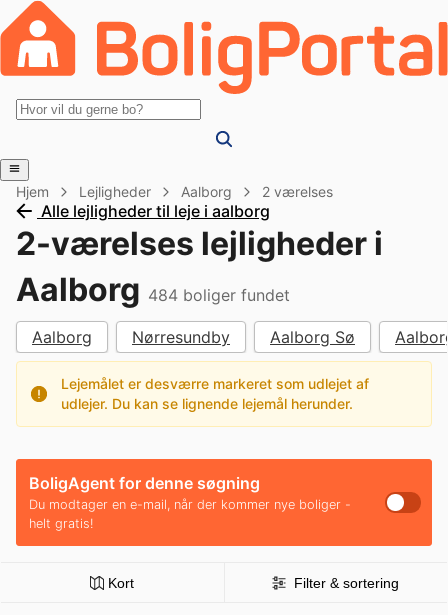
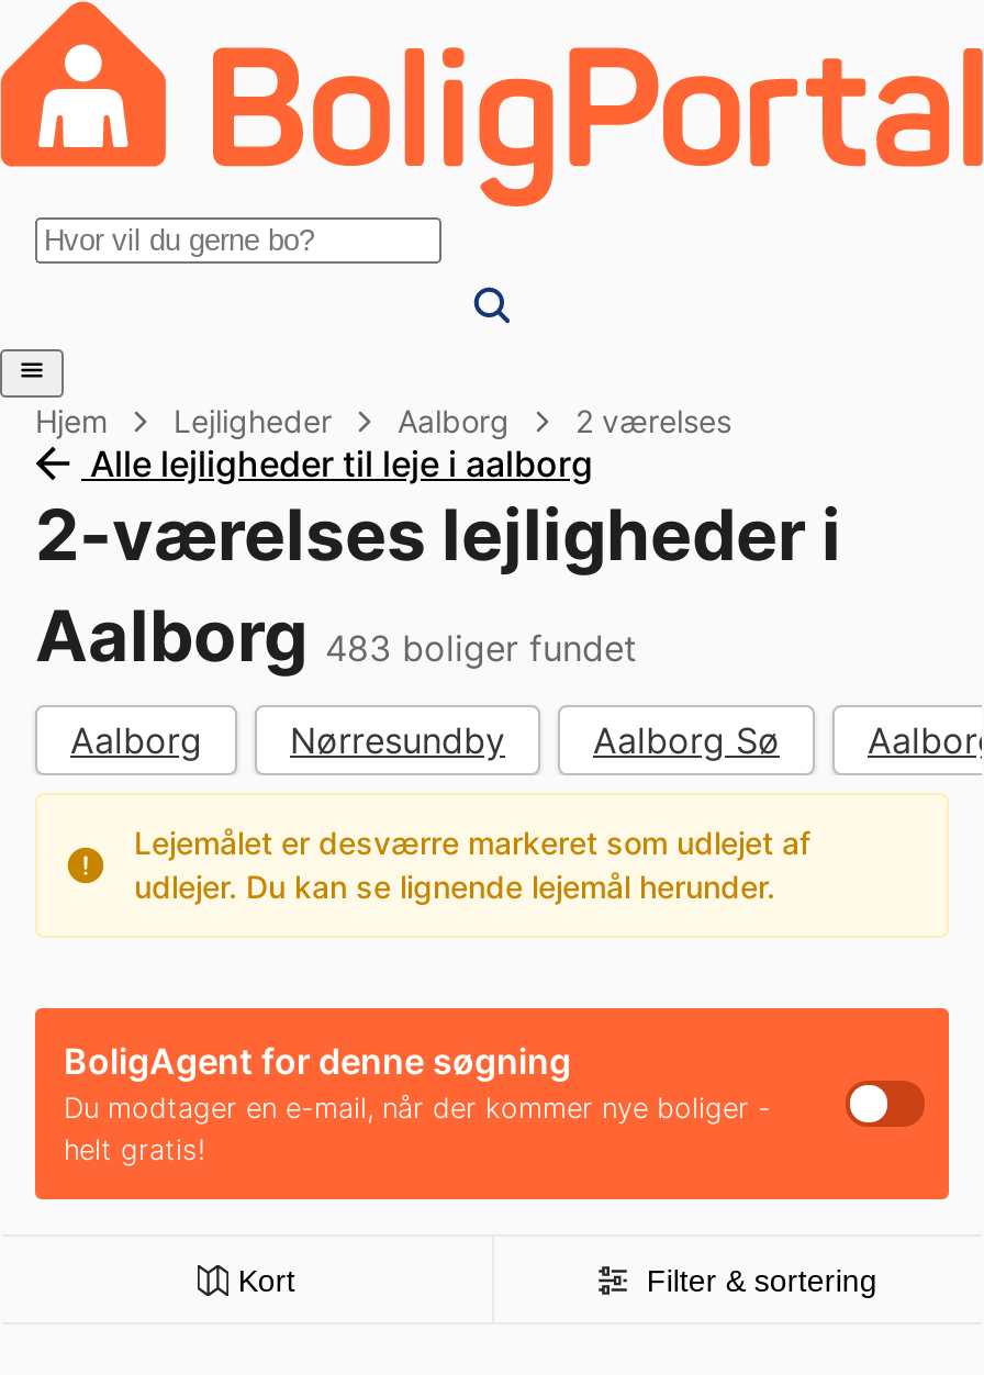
[16,270,290,309] Aalborg 484 boliger fundet -> [35,593,637,679] Aalborg 483 boliger fundet

